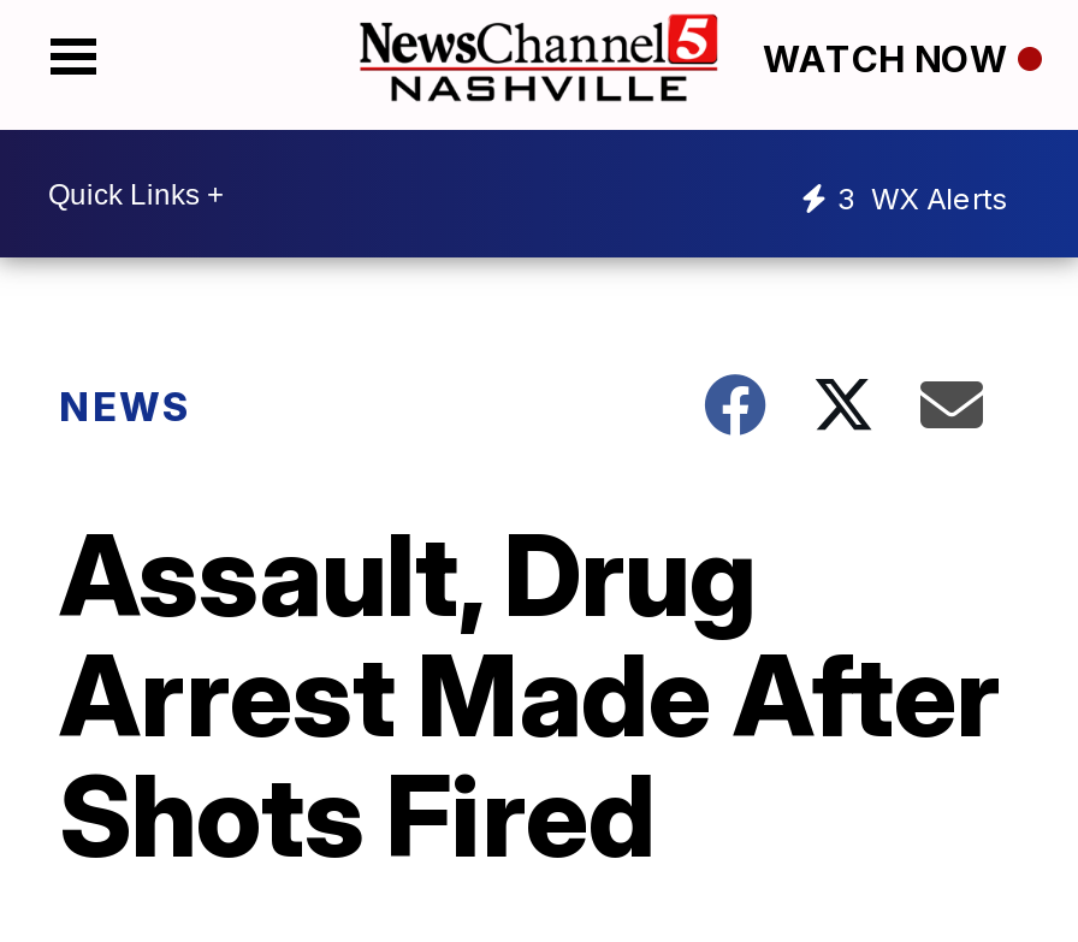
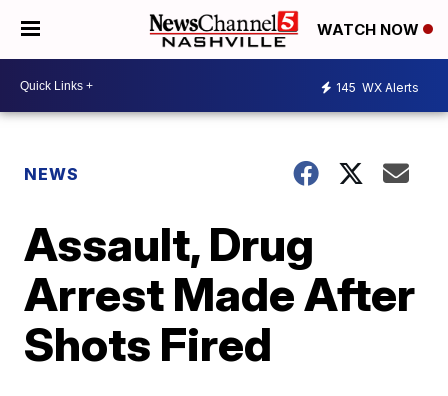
[837,179,1008,215] 3 WX Alerts -> [336,79,419,94] 145 WX Alerts

